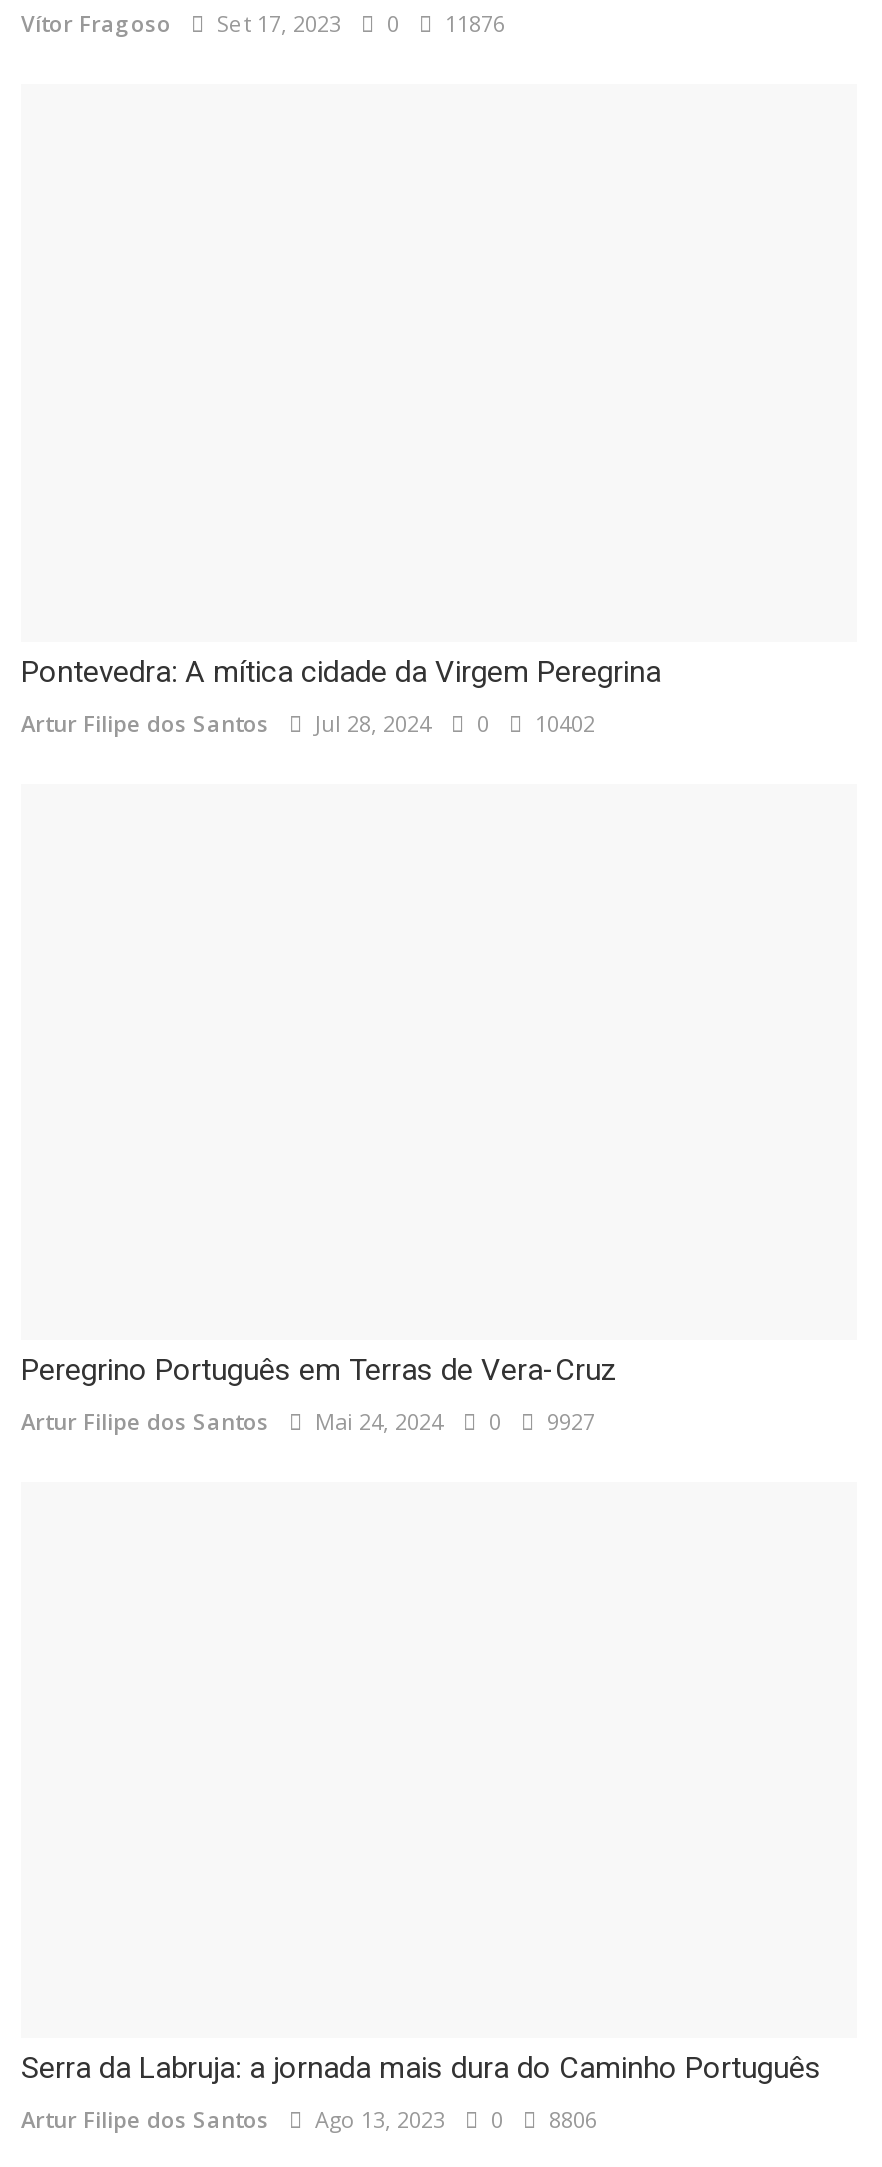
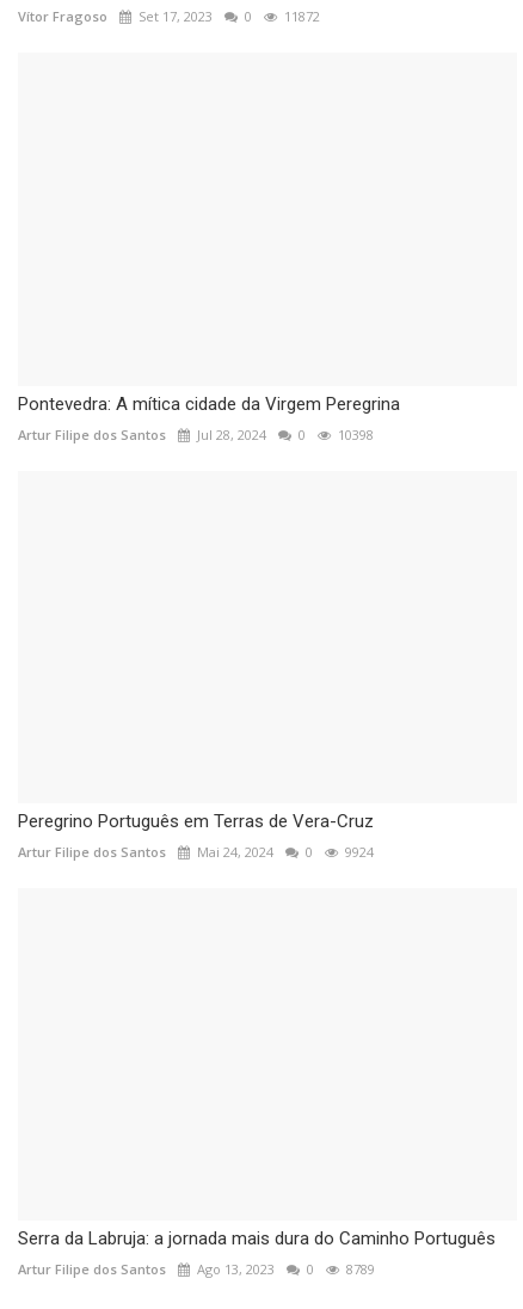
[433,8,505,38] 11876 -> [277,7,320,25] 11872
[523,707,595,737] 10402 -> [331,425,374,443] 10398
[535,1406,595,1436] 9927 -> [338,843,374,861] 9924
[537,2105,597,2135] 8806 -> [339,1260,375,1278] 8789

